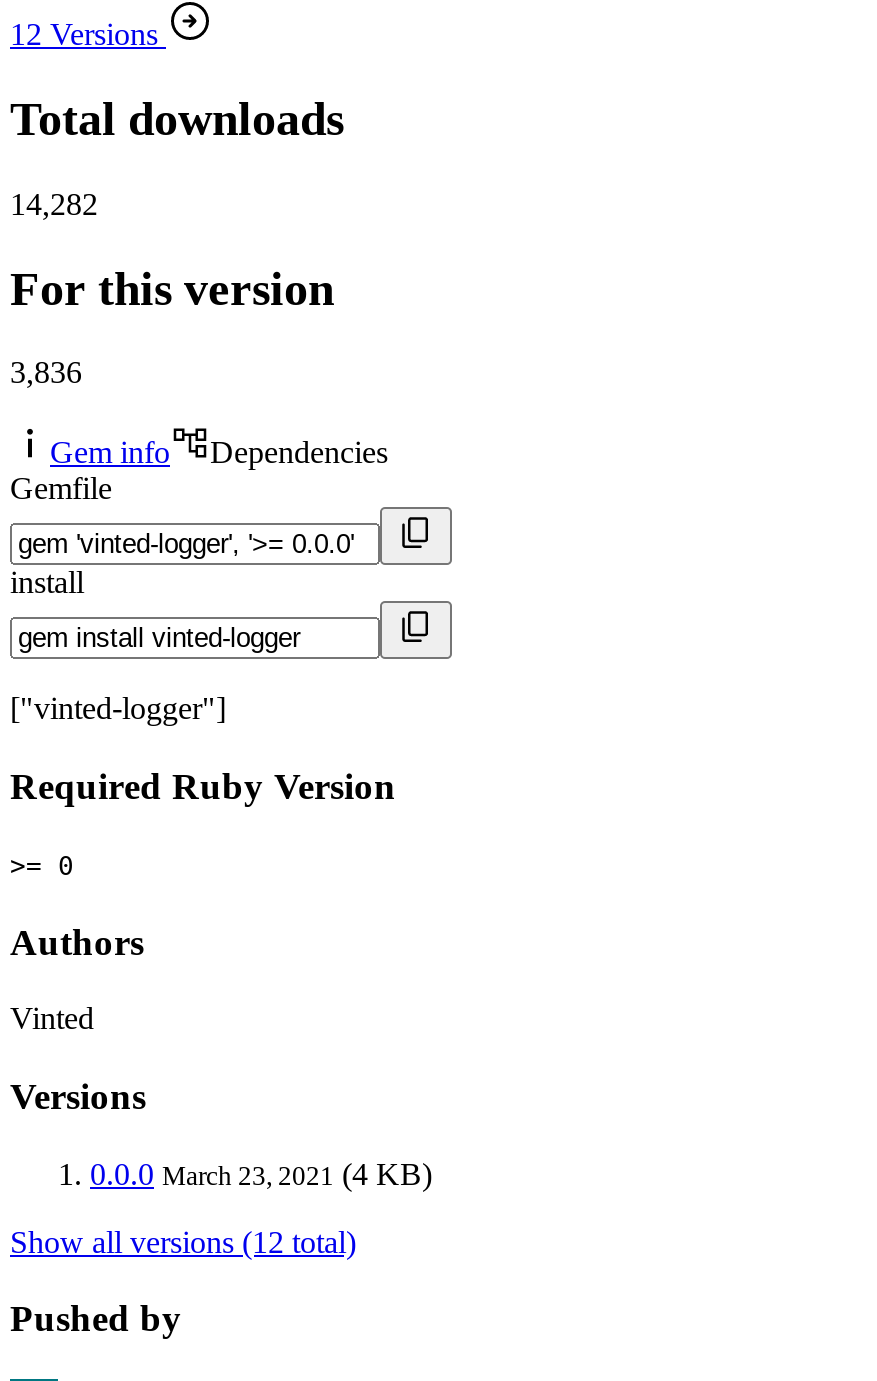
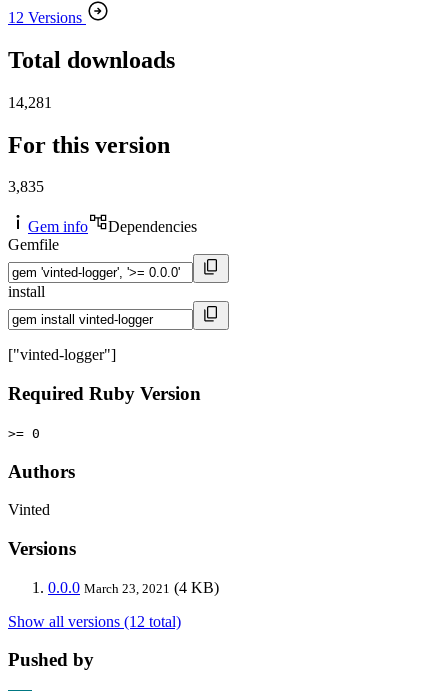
[10,186,98,220] 14,282 -> [8,94,52,111] 14,281
[10,356,82,390] 3,836 -> [8,178,44,195] 3,835

